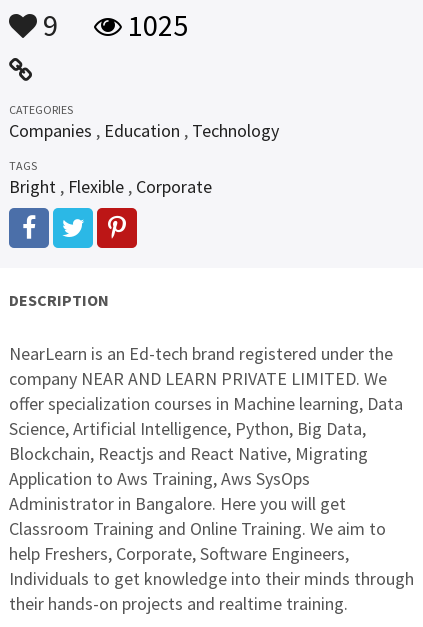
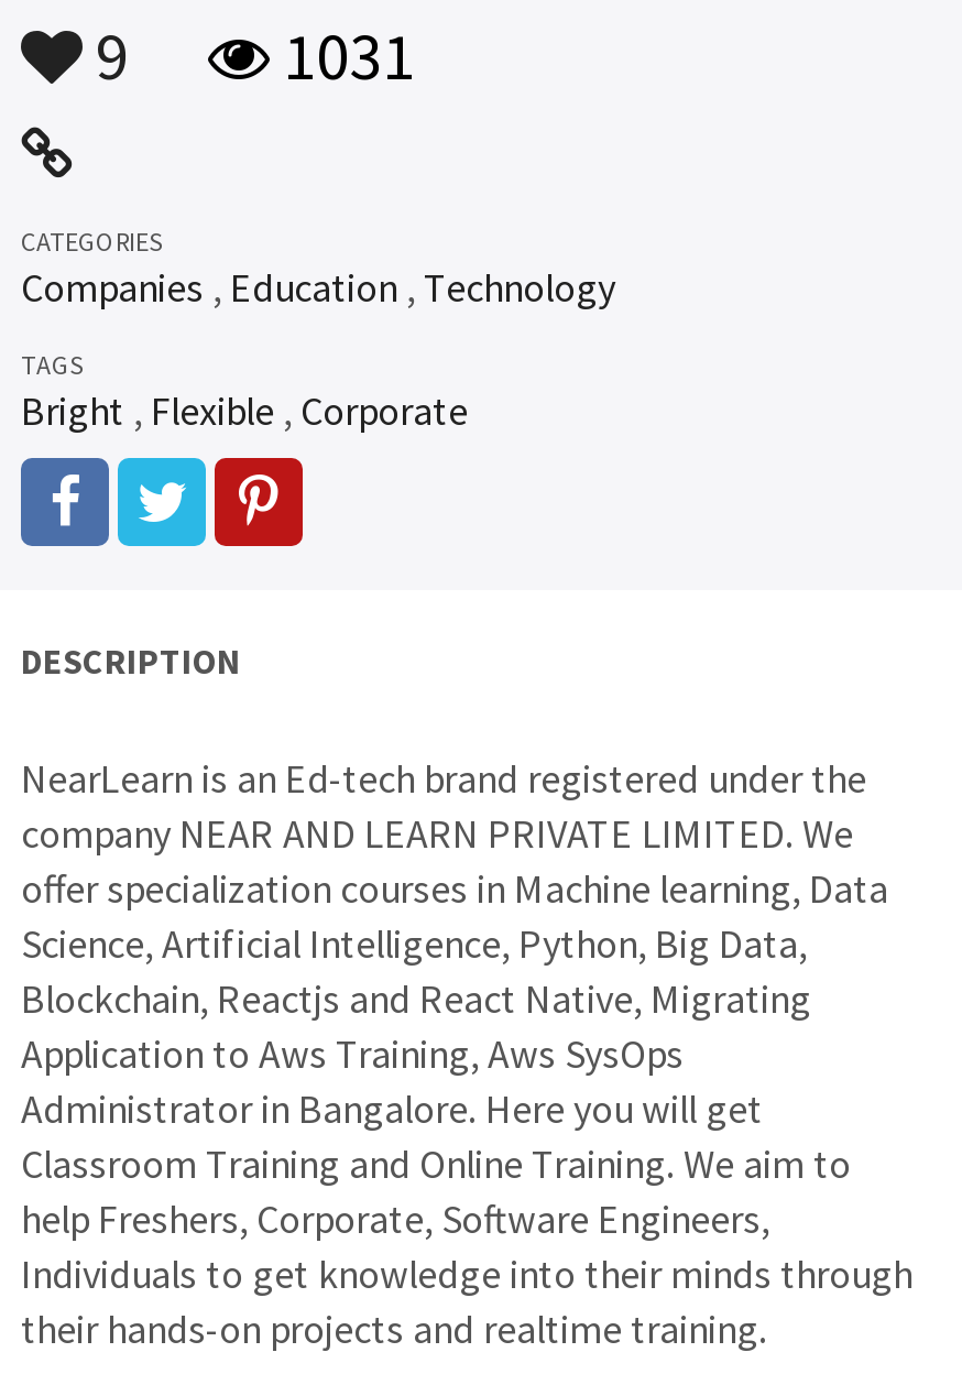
[37,6,188,44] 9 1025 -> [83,13,415,96] 9 1031

